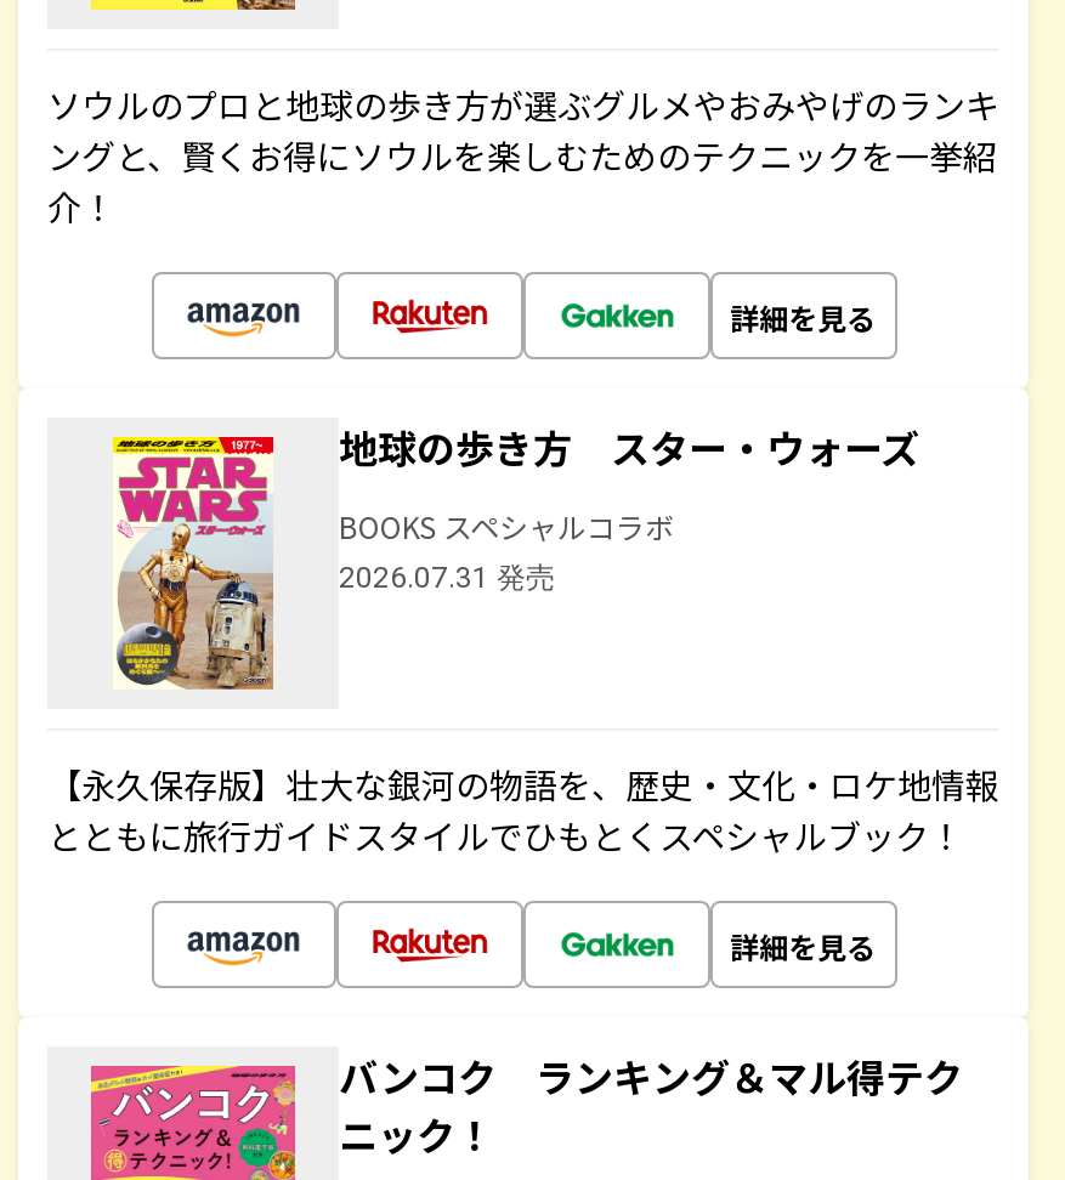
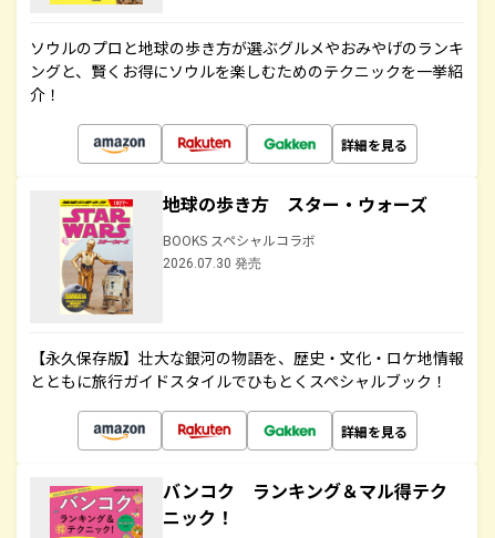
[339,561,555,595] 2026.07.31 発売 -> [163,256,261,271] 2026.07.30 発売

